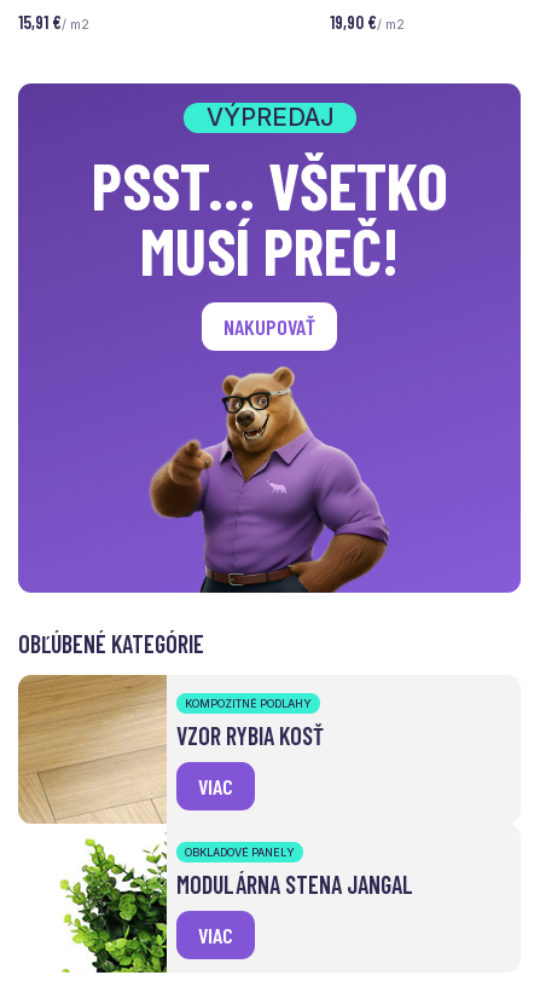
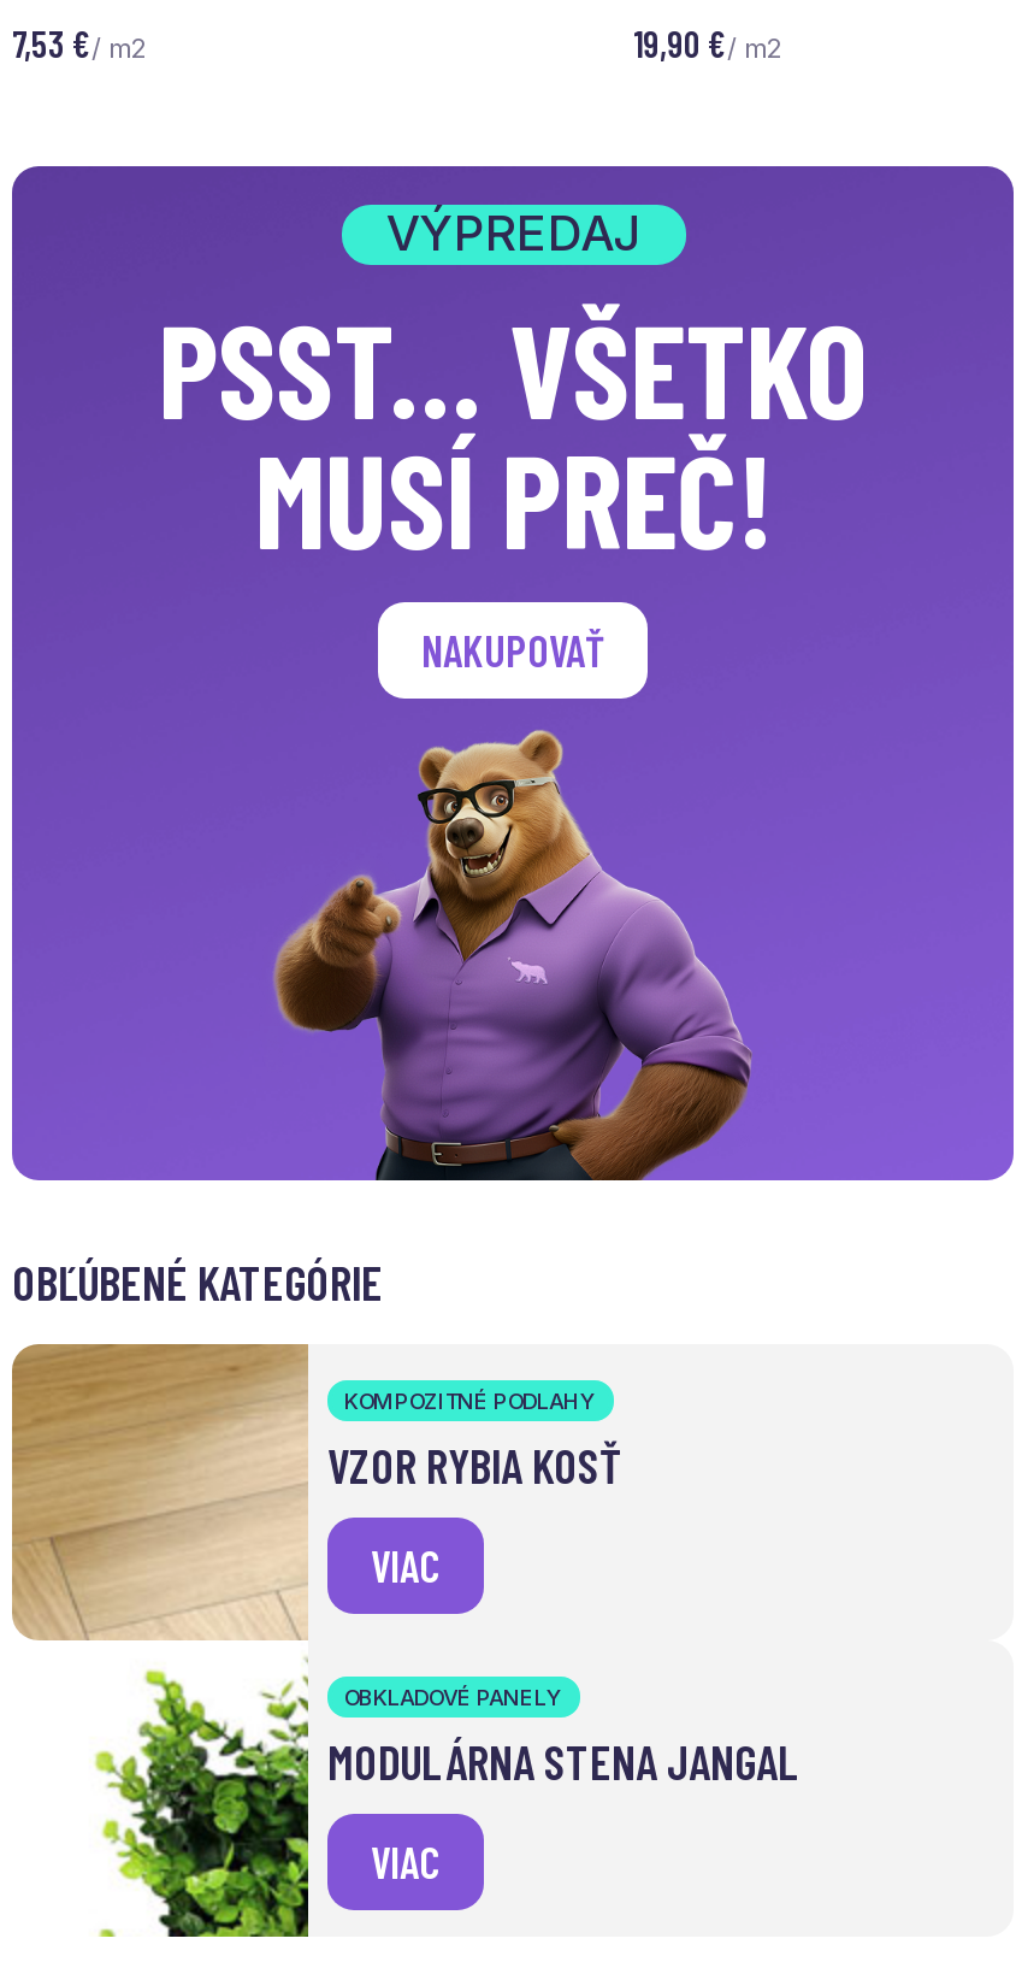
[18,11,89,33] 15,91 €/ m2 -> [12,22,147,65] 7,53 €/ m2

